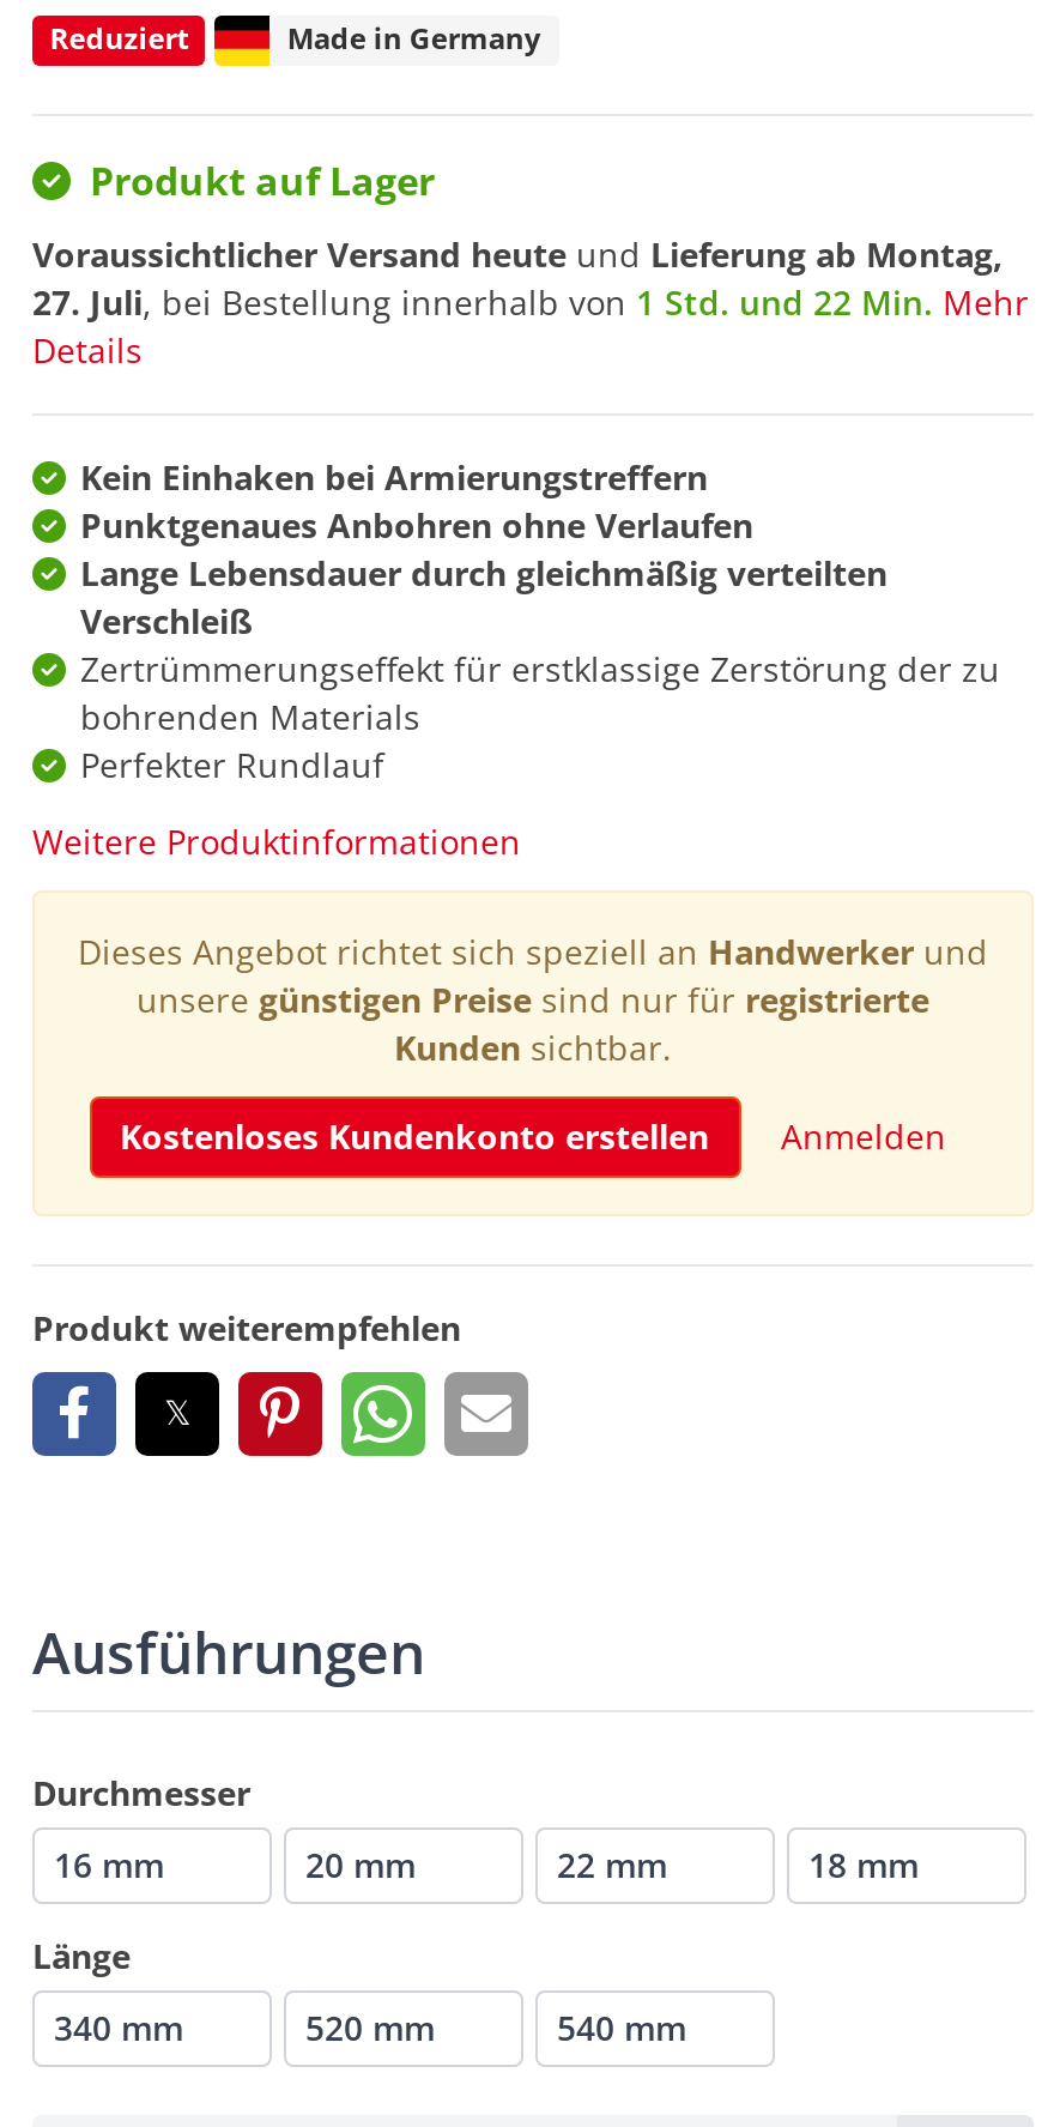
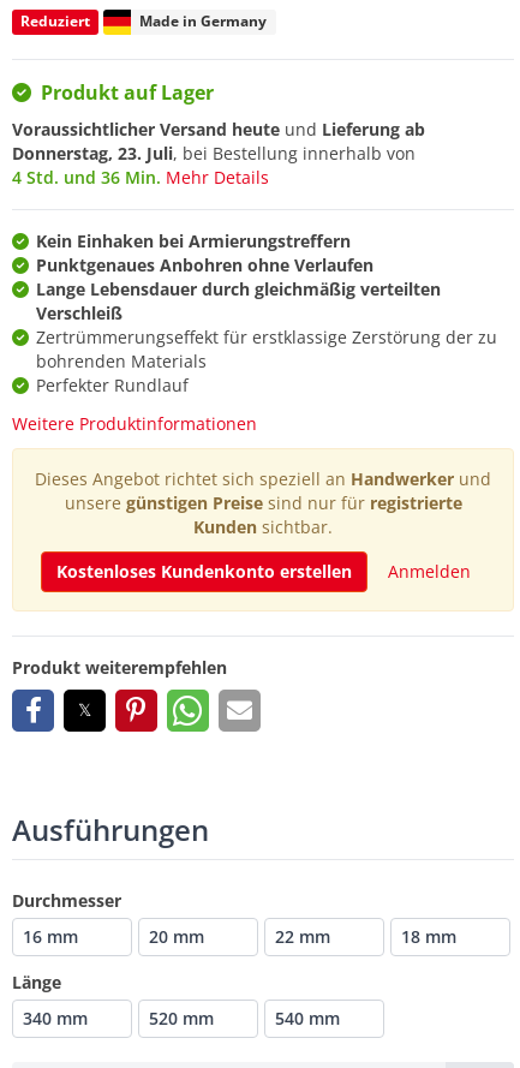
[32,232,1029,374] Voraussichtlicher Versand heute und Lieferung ab Montag, | 27. Juli, bei Bestellung innerhalb von 1 Std. und 22 Min. Mehr | Details -> [12,118,425,189] Voraussichtlicher Versand heute und Lieferung ab | Donnerstag, 23. Juli, bei Bestellung innerhalb von | 4 Std. und 36 Min. Mehr Details

